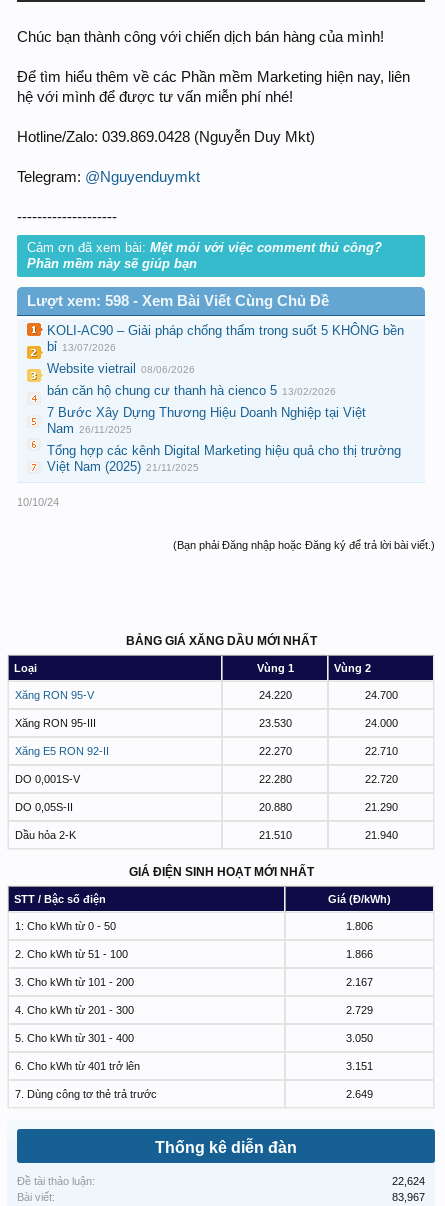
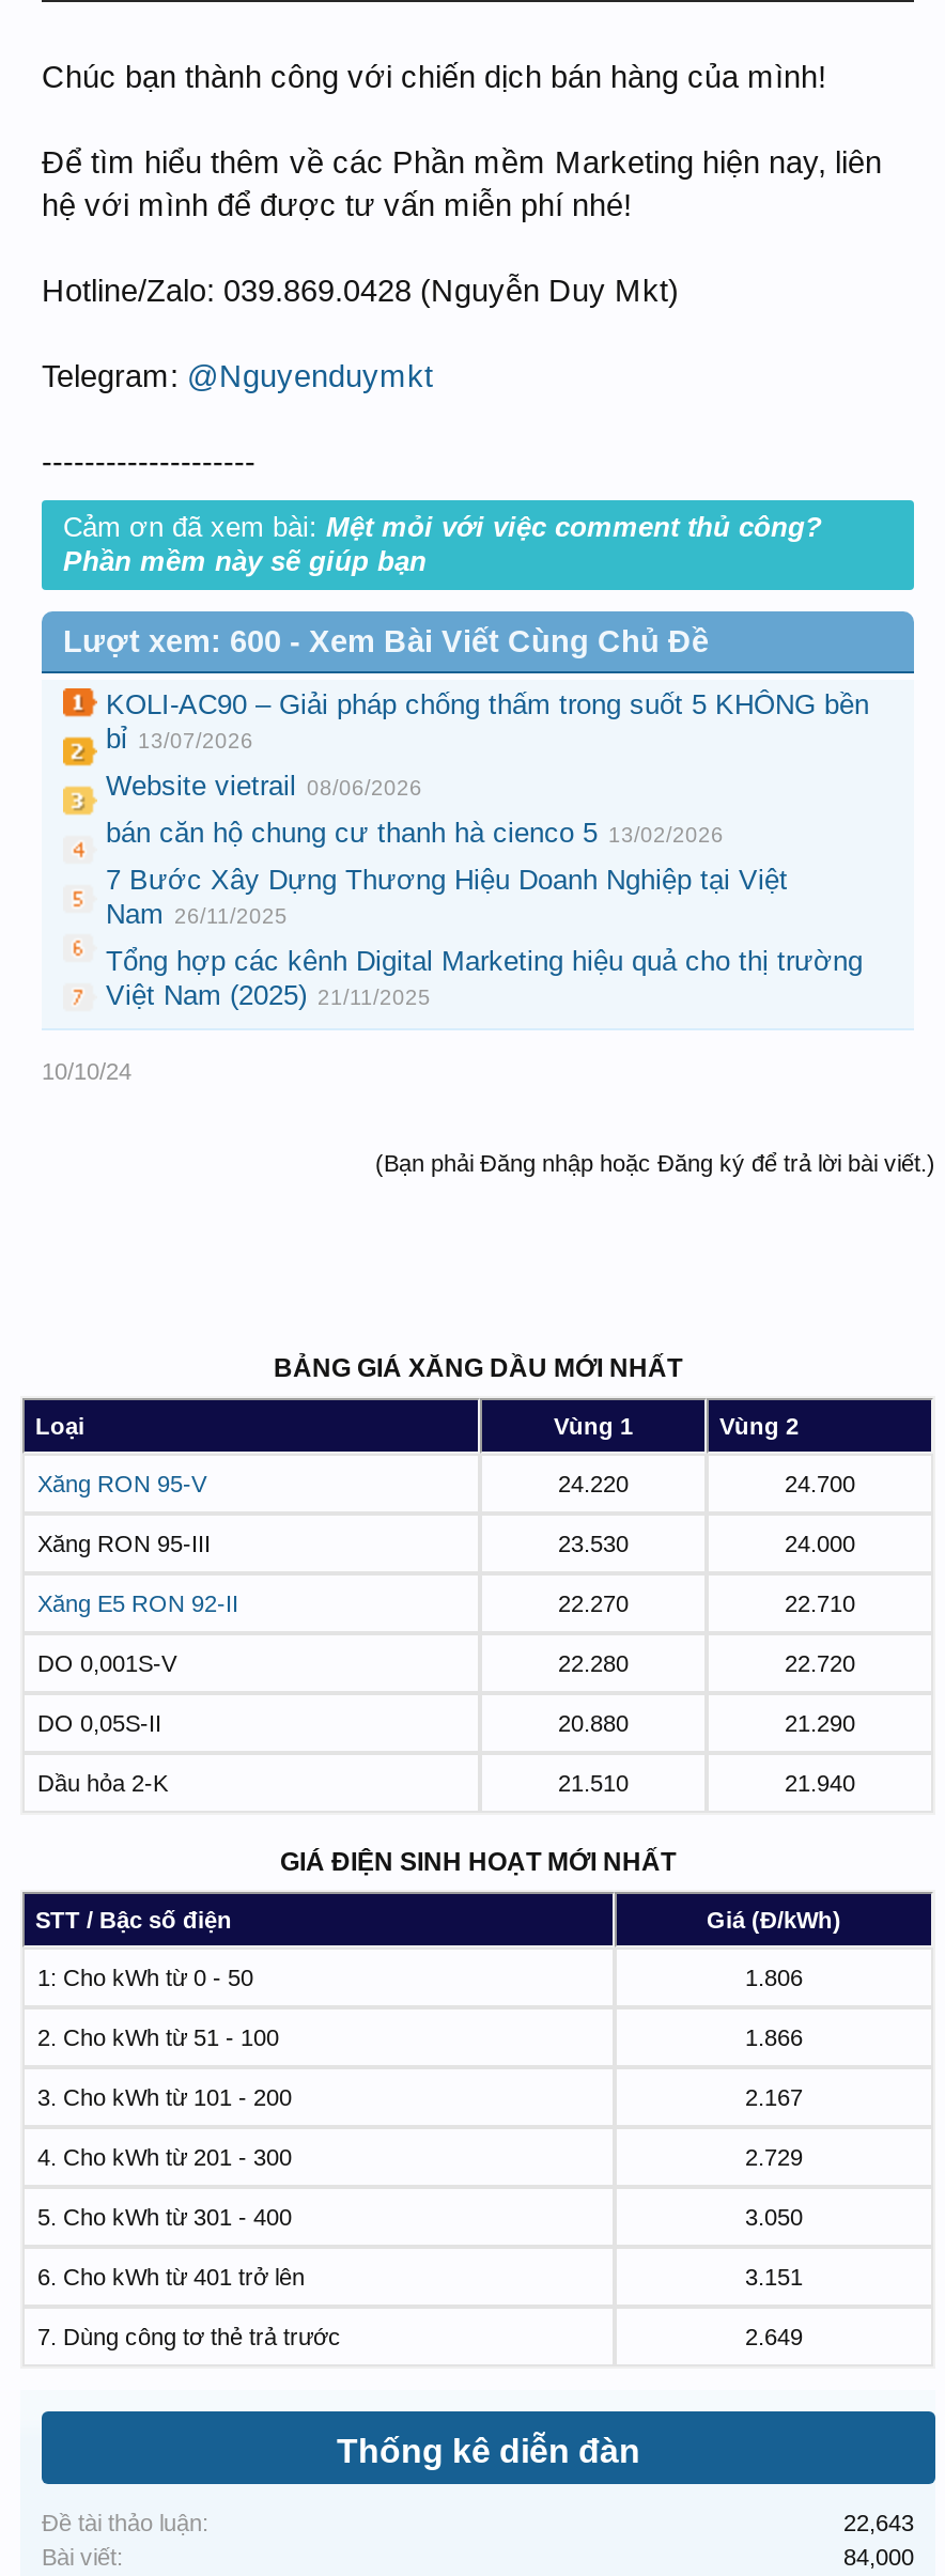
[27,293,329,309] Lượt xem: 598 - Xem Bài Viết Cùng Chủ Đề -> [63,625,709,659] Lượt xem: 600 - Xem Bài Viết Cùng Chủ Đề
[392,1175,425,1187] 22,624 -> [843,2510,914,2536] 22,643
[392,1191,425,1203] 83,967 -> [843,2545,914,2570] 84,000

